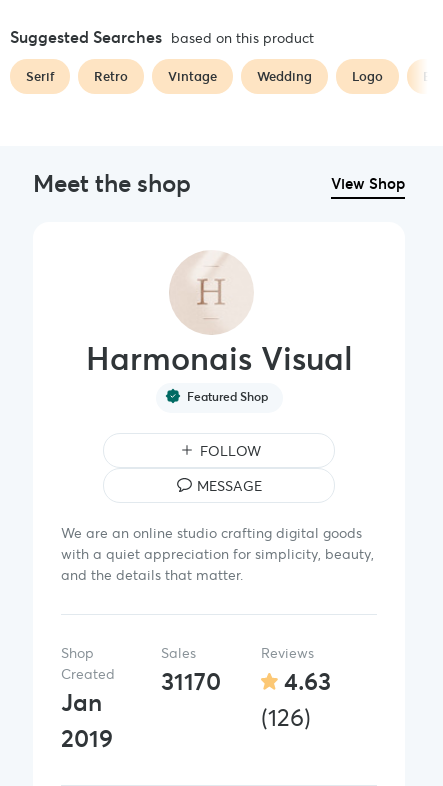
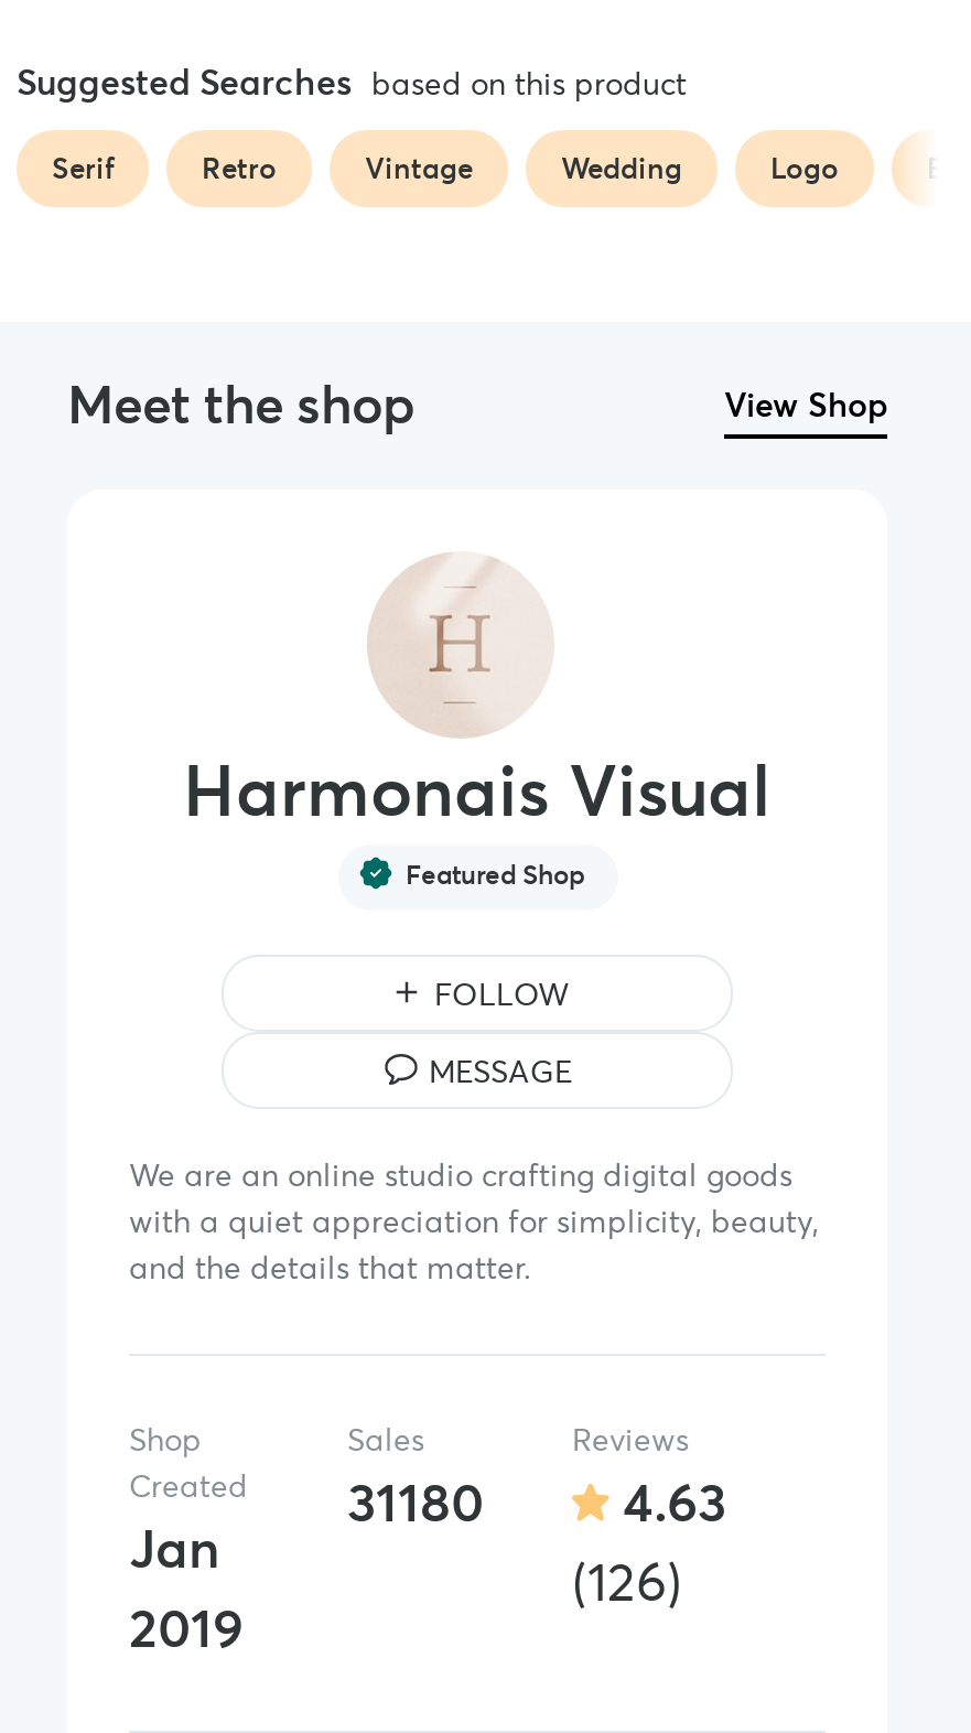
[161,666,221,697] 31170 -> [347,1469,484,1537] 31180

